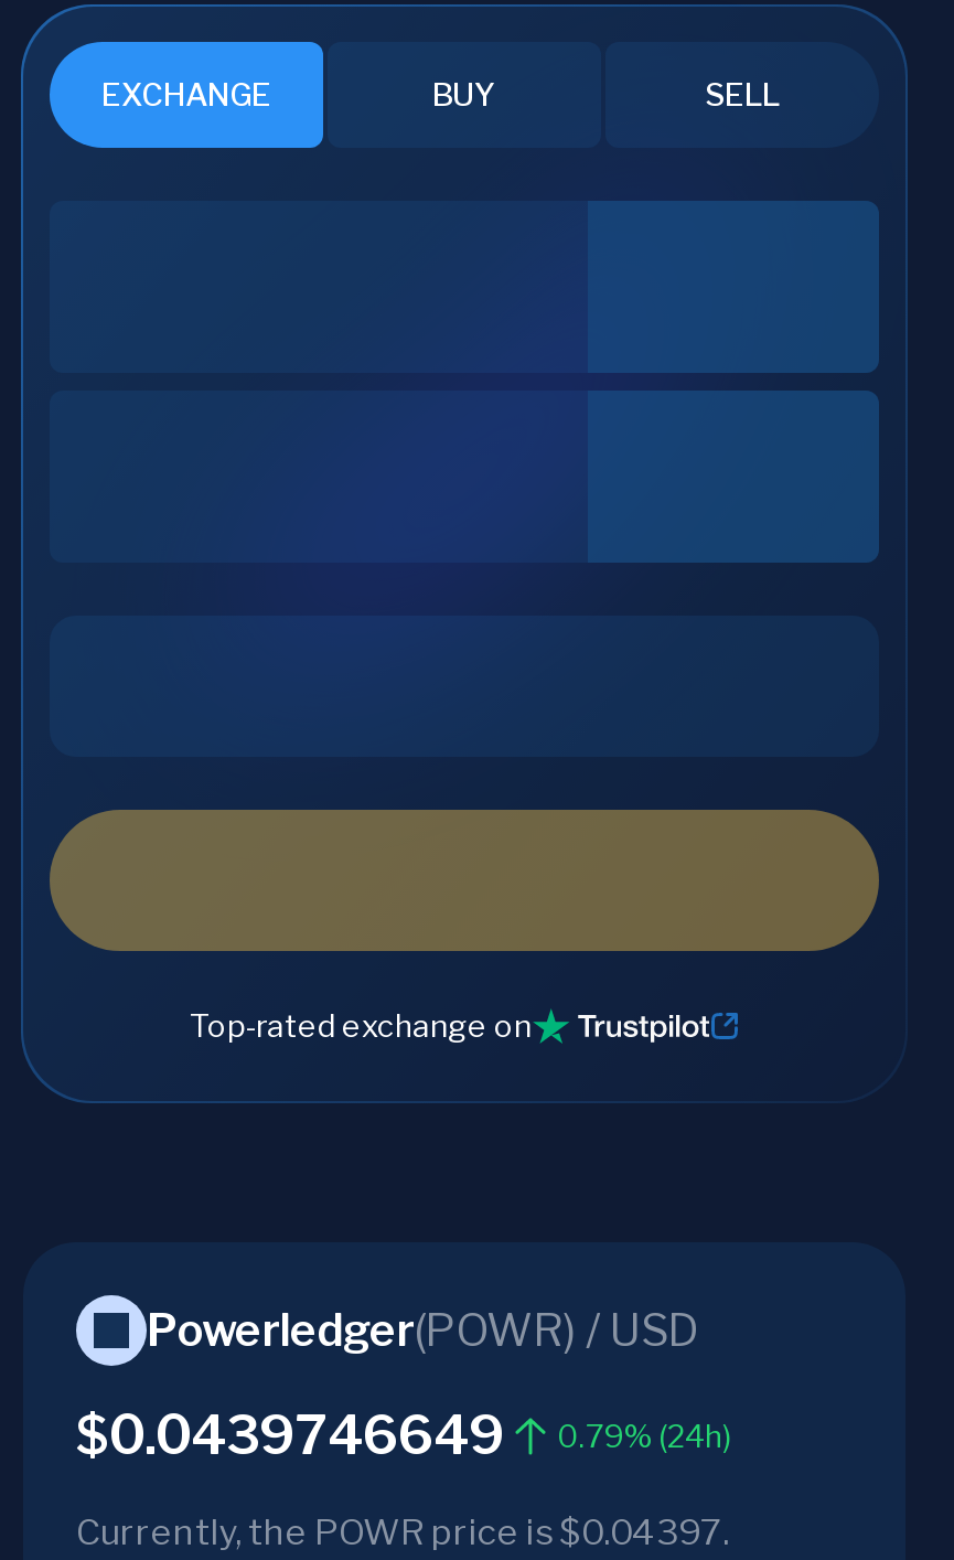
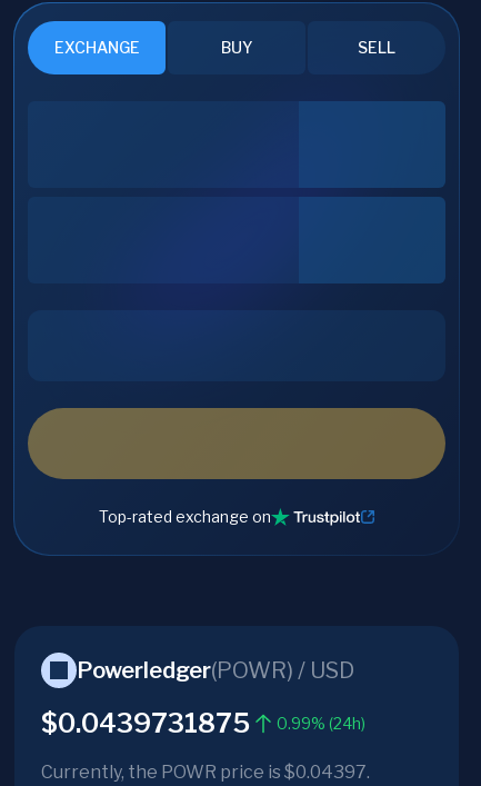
[76,1404,504,1468] $0.0439746649 -> [41,707,250,740] $0.0439731875
[557,1417,731,1455] 0.79% (24h) -> [277,714,365,733] 0.99% (24h)

